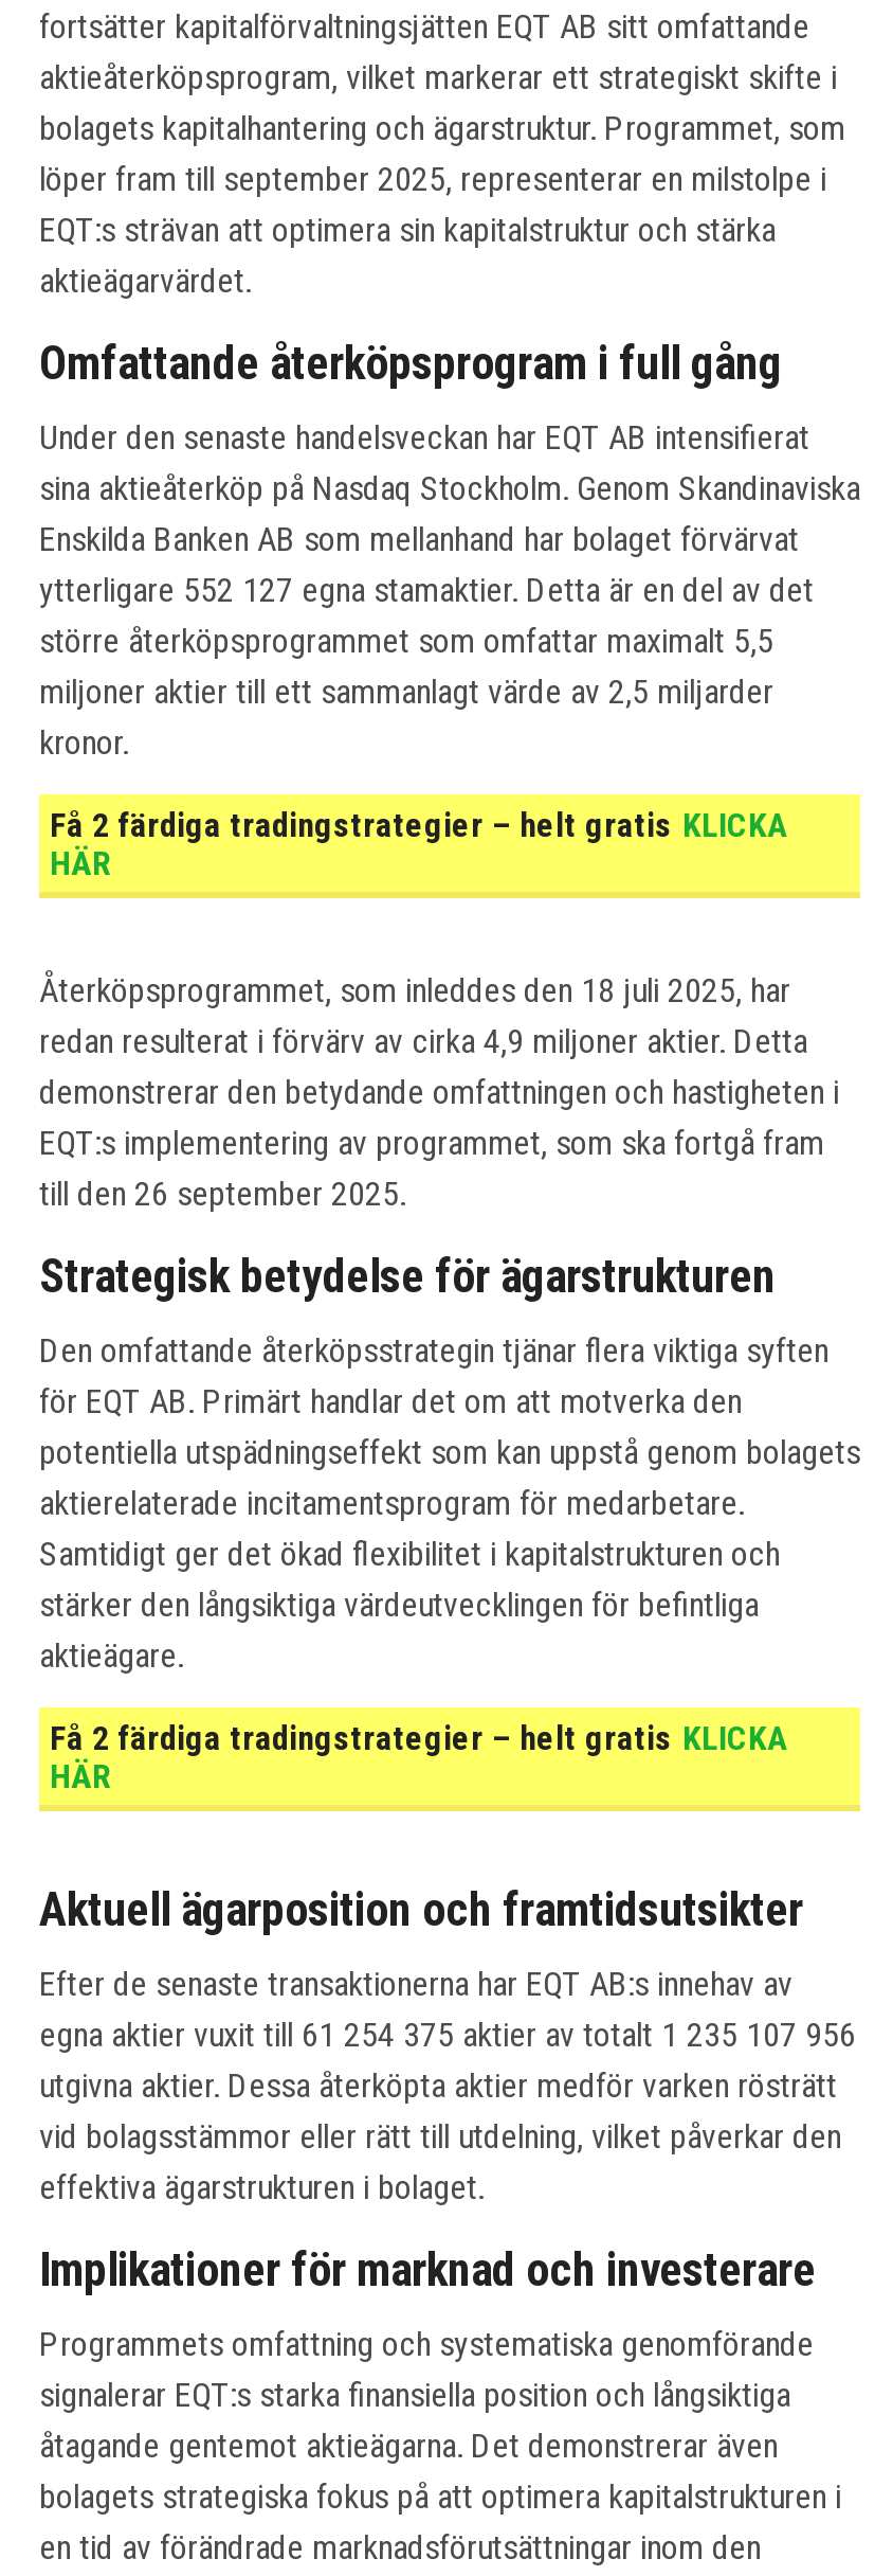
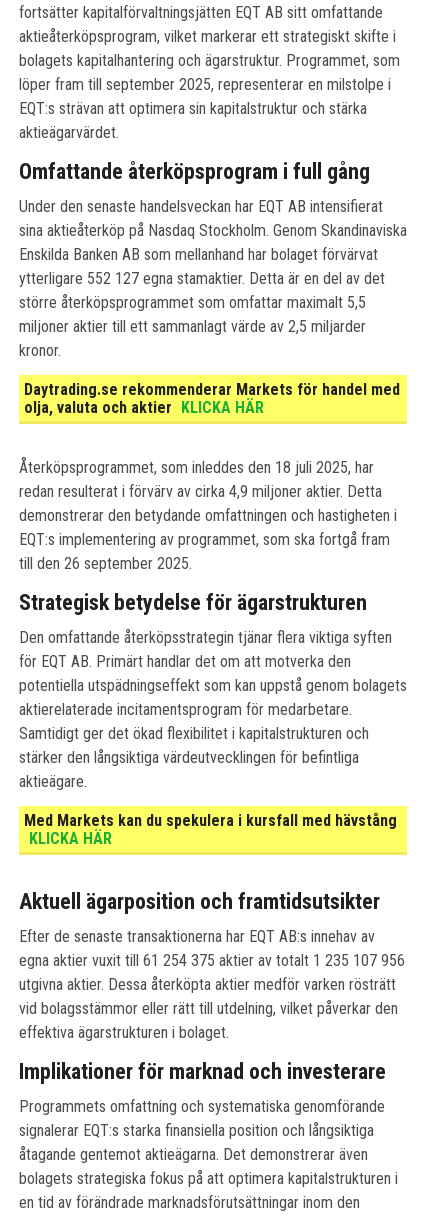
[50,806,788,884] Få 2 färdiga tradingstrategier – helt gratis KLICKA | HÄR -> [24,380,400,417] Daytrading.se rekommenderar Markets för handel med | olja, valuta och aktier KLICKA HÄR
[50,1719,788,1797] Få 2 färdiga tradingstrategier – helt gratis KLICKA | HÄR -> [24,811,397,848] Med Markets kan du spekulera i kursfall med hävstång | KLICKA HÄR

